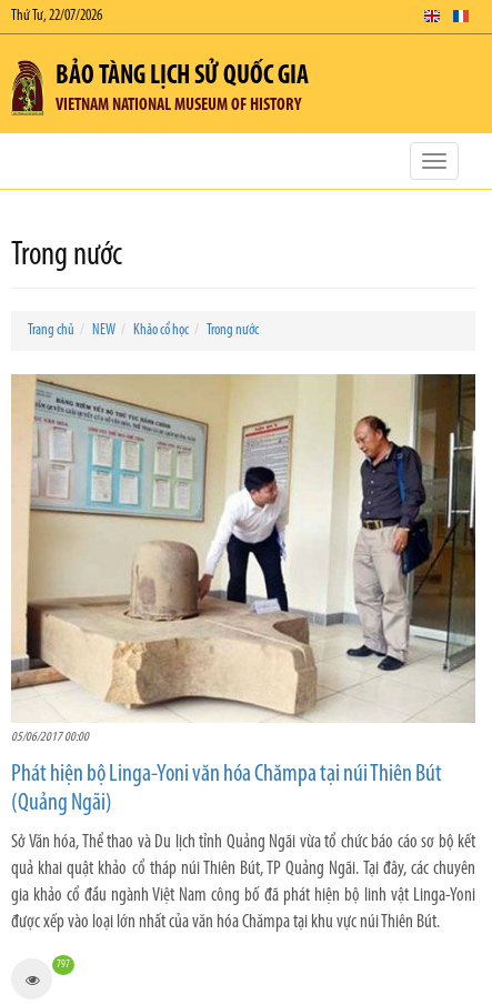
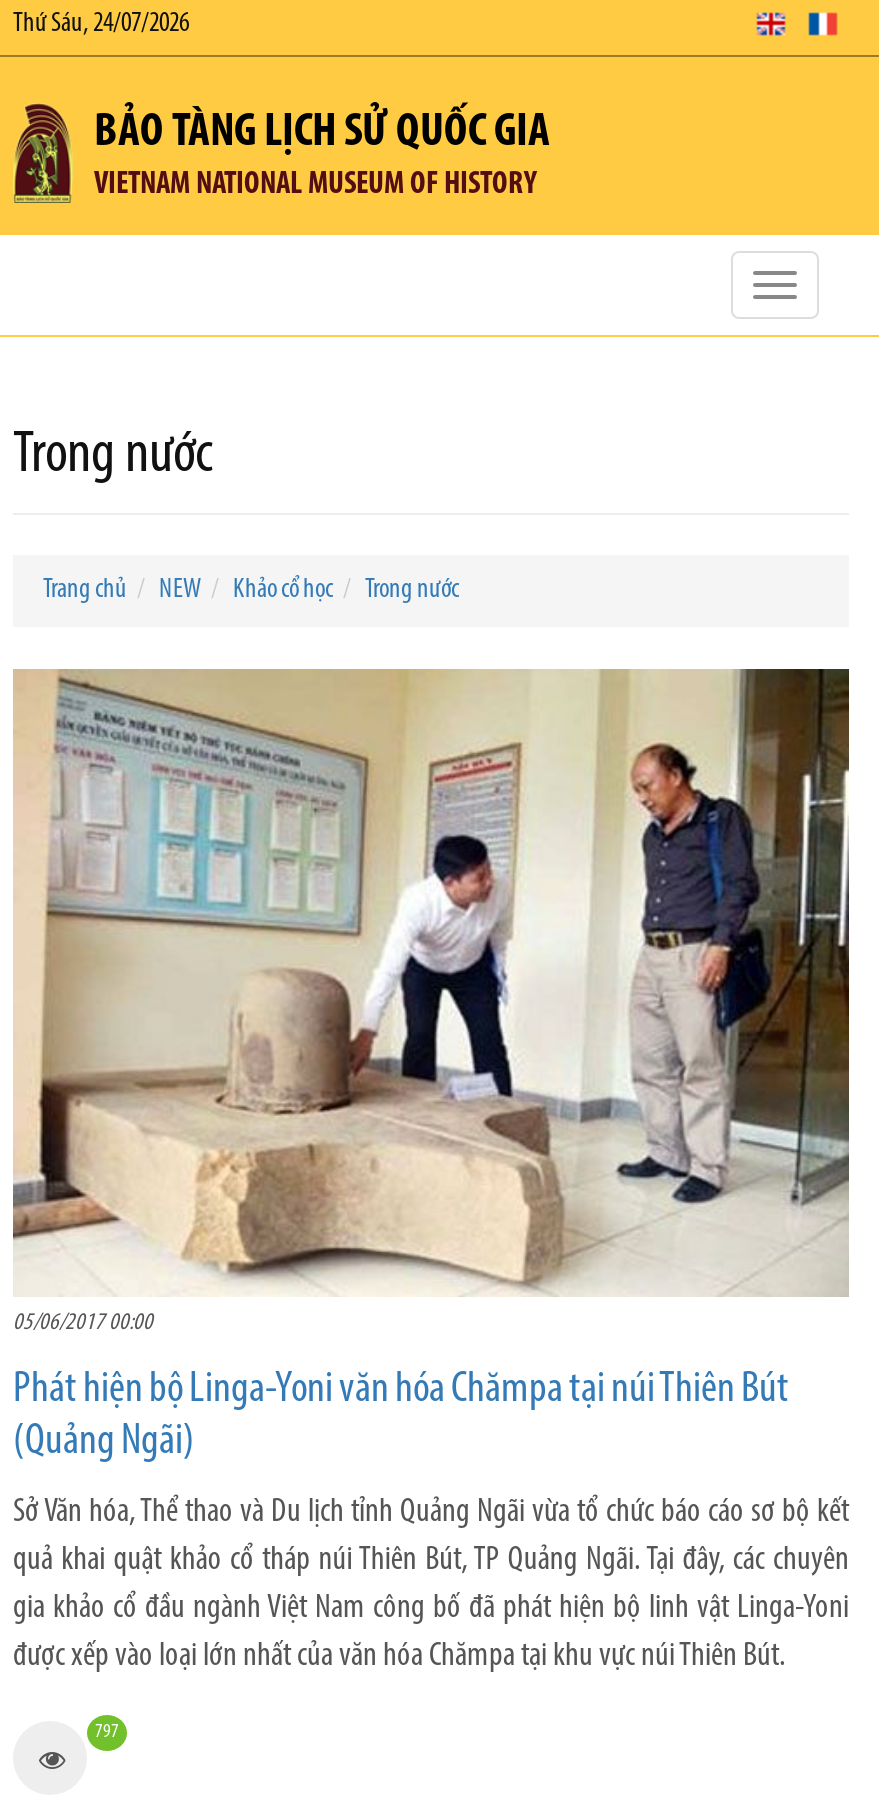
[11,8,102,24] Thứ Tư, 22/07/2026 -> [13,9,189,39] Thứ Sáu, 24/07/2026

